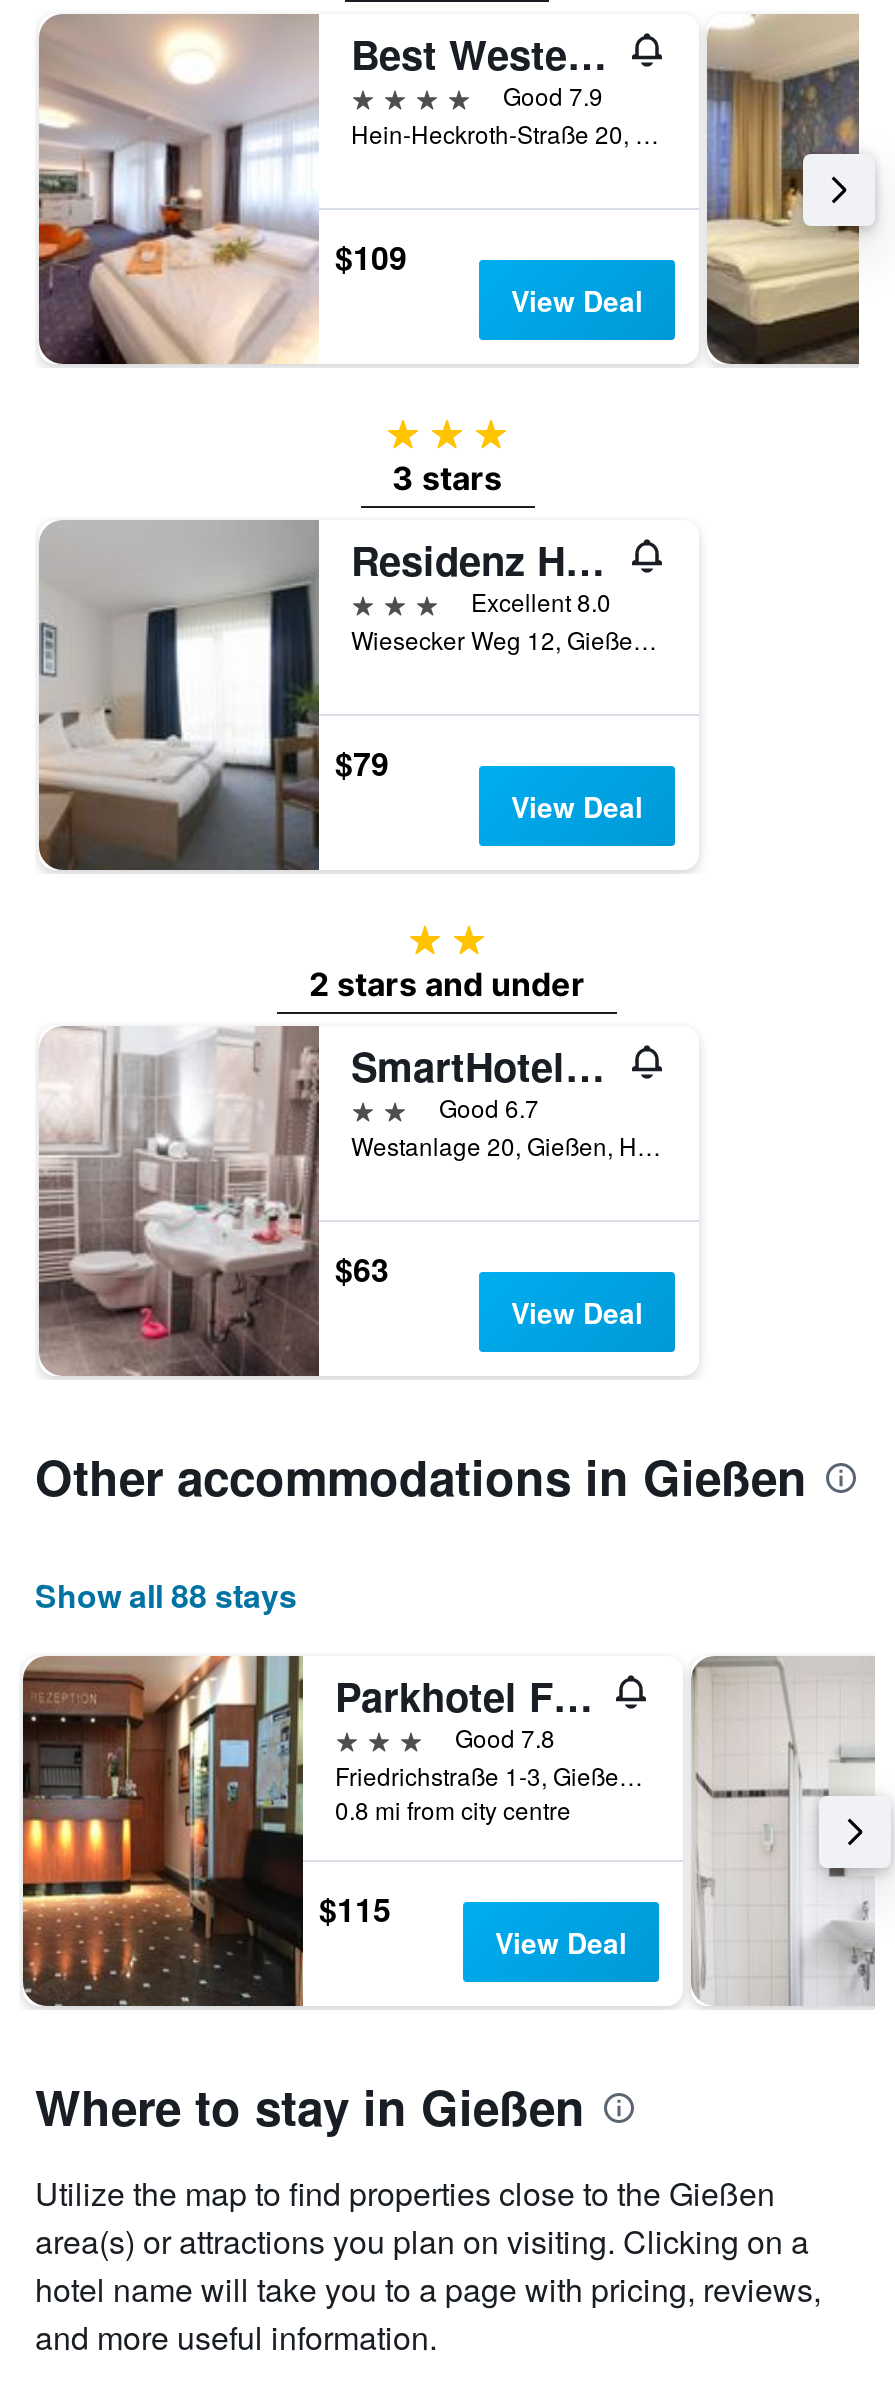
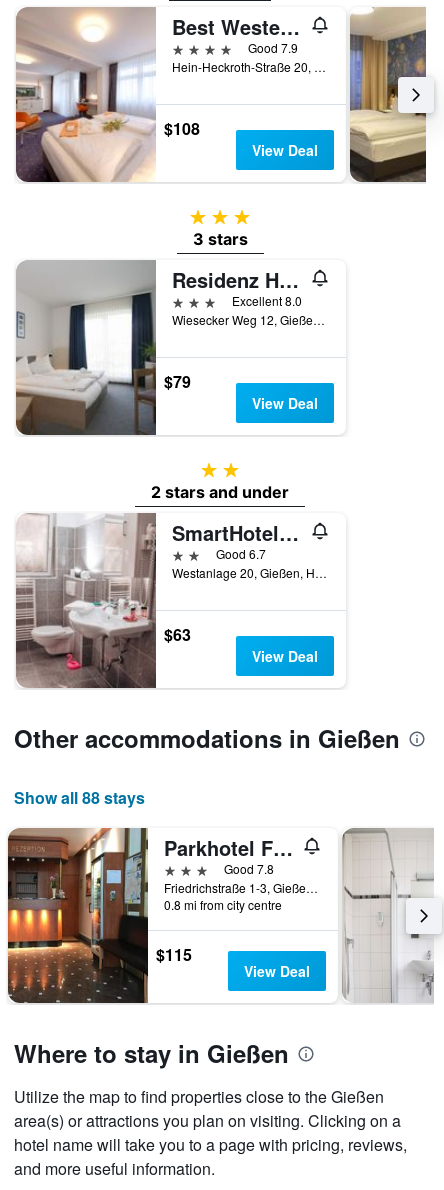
[335,233,407,279] $109 -> [164,116,200,139] $108

